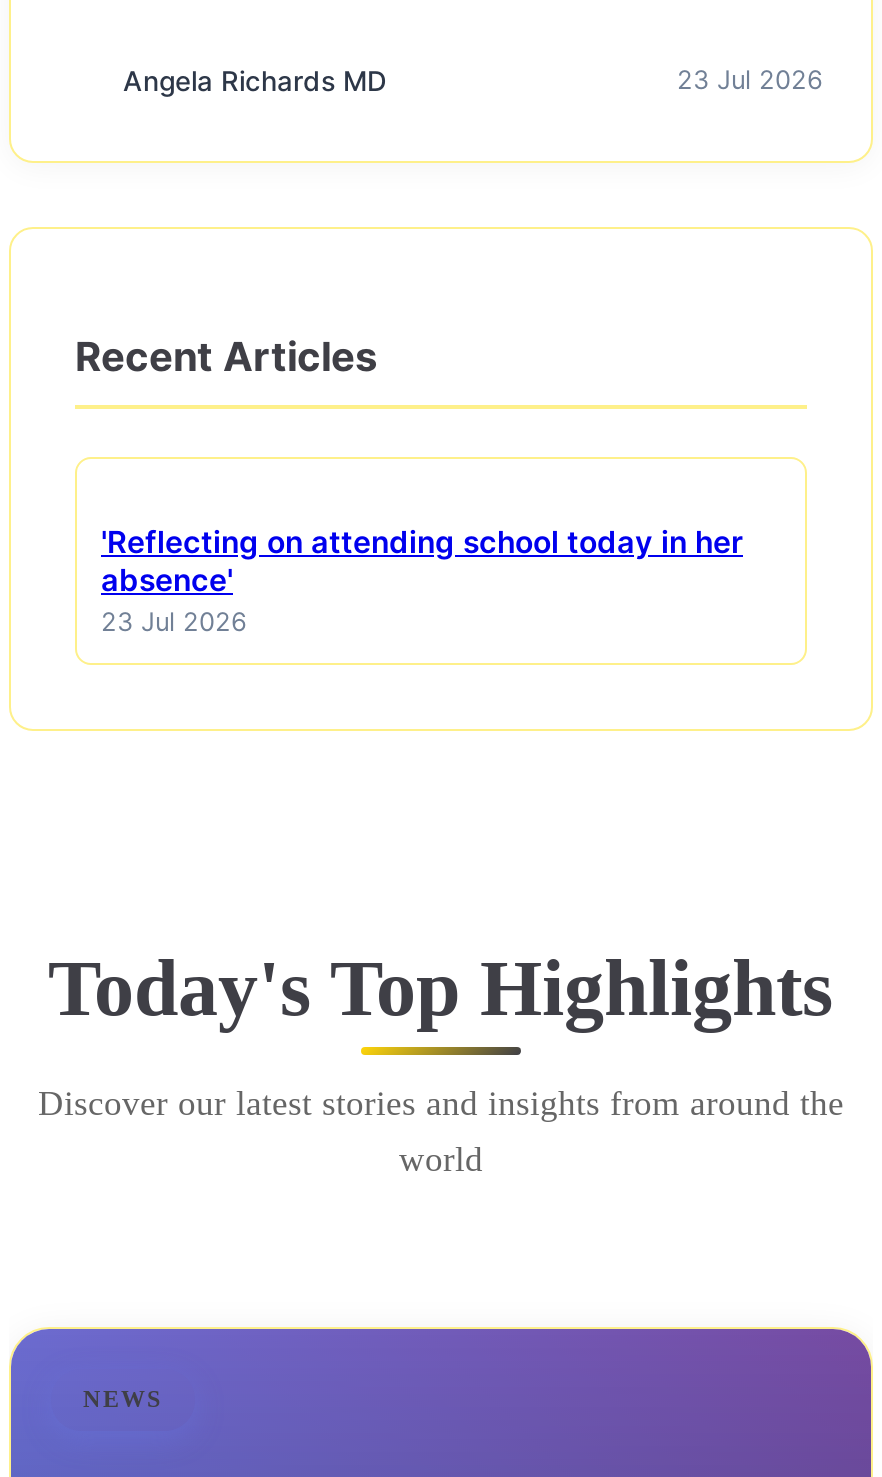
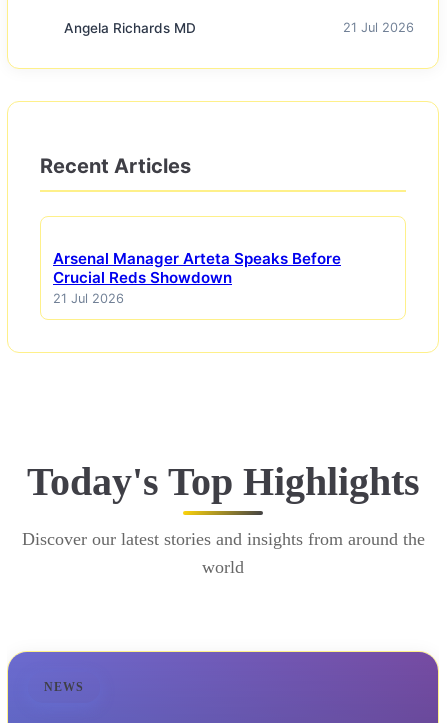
[677,66,823,96] 23 Jul 2026 -> [343,20,414,35] 21 Jul 2026
[101,523,743,637] 'Reflecting on attending school today in her | absence' | 23 Jul 2026 -> [53,249,341,306] Arsenal Manager Arteta Speaks Before | Crucial Reds Showdown | 21 Jul 2026

